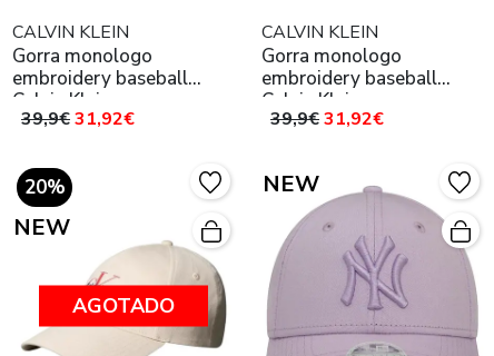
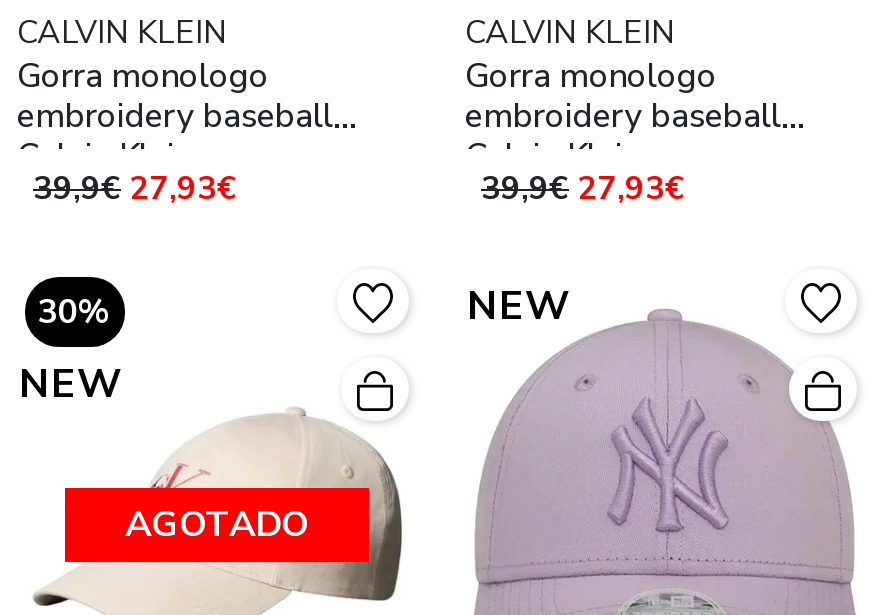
[21,107,135,132] 39,9€ 31,92€ -> [33,168,237,212] 39,9€ 27,93€
[270,107,384,132] 39,9€ 31,92€ -> [481,168,685,212] 39,9€ 27,93€
[24,175,65,201] 20% -> [38,290,112,336] 30%

